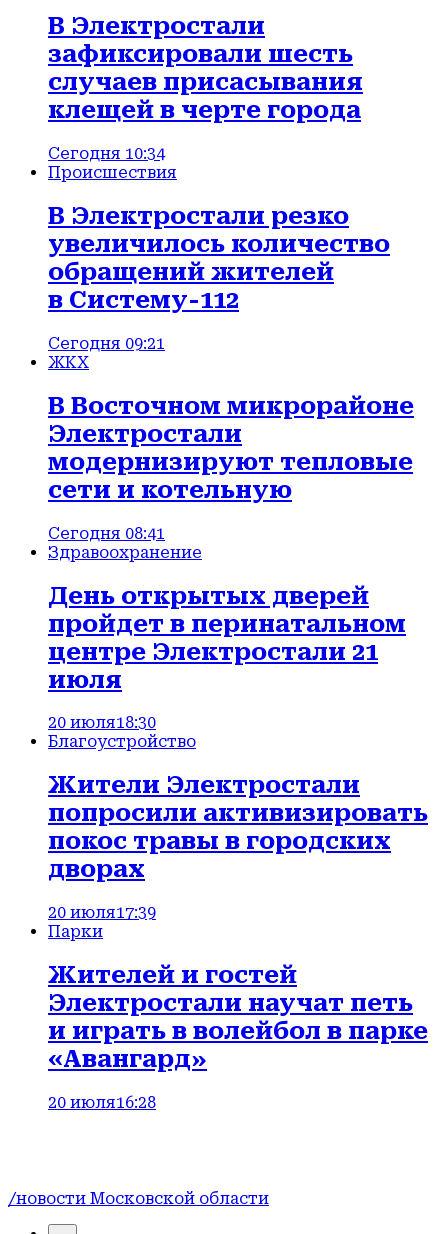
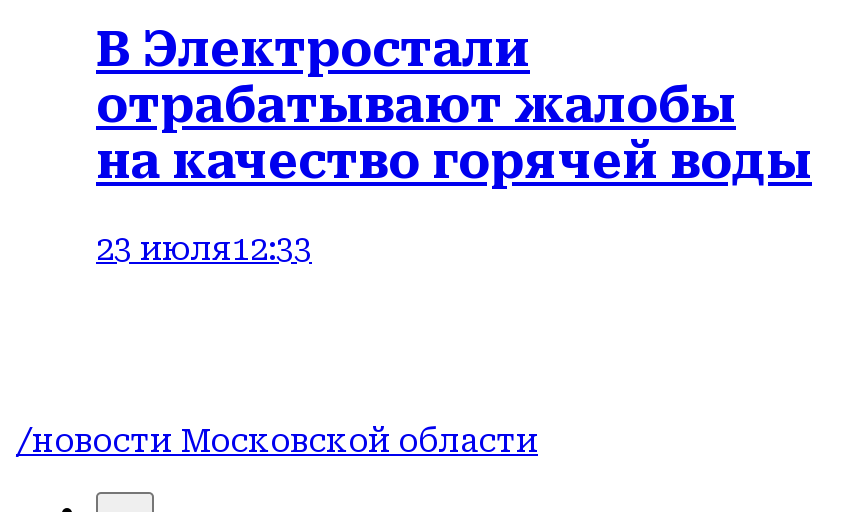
[48,40,428,1112] зафиксировали шесть | случаев присасывания | клещей в черте города | Сегодня 10:34 | Происшествия | В Электростали резко | увеличилось количество | обращений жителей | в Систему-112 | Сегодня 09:21 | ЖКХ | В Восточном микрорайоне | Электростали | модернизируют тепловые | сети и котельную | Сегодня 08:41 | Здравоохранение | День открытых дверей | пройдет в перинатальном | центре Электростали 21 | июля | 20 июля18:30 | Благоустройство | Жители Электростали | попросили активизировать | покос травы в городских | дворах | 20 июля17:39 | Парки | Жителей и гостей | Электростали научат петь | и играть в волейбол в парке | «Авангард» | 20 июля16:28 -> [96,78,812,268] отрабатывают жалобы | на качество горячей воды | 23 июля12:33

